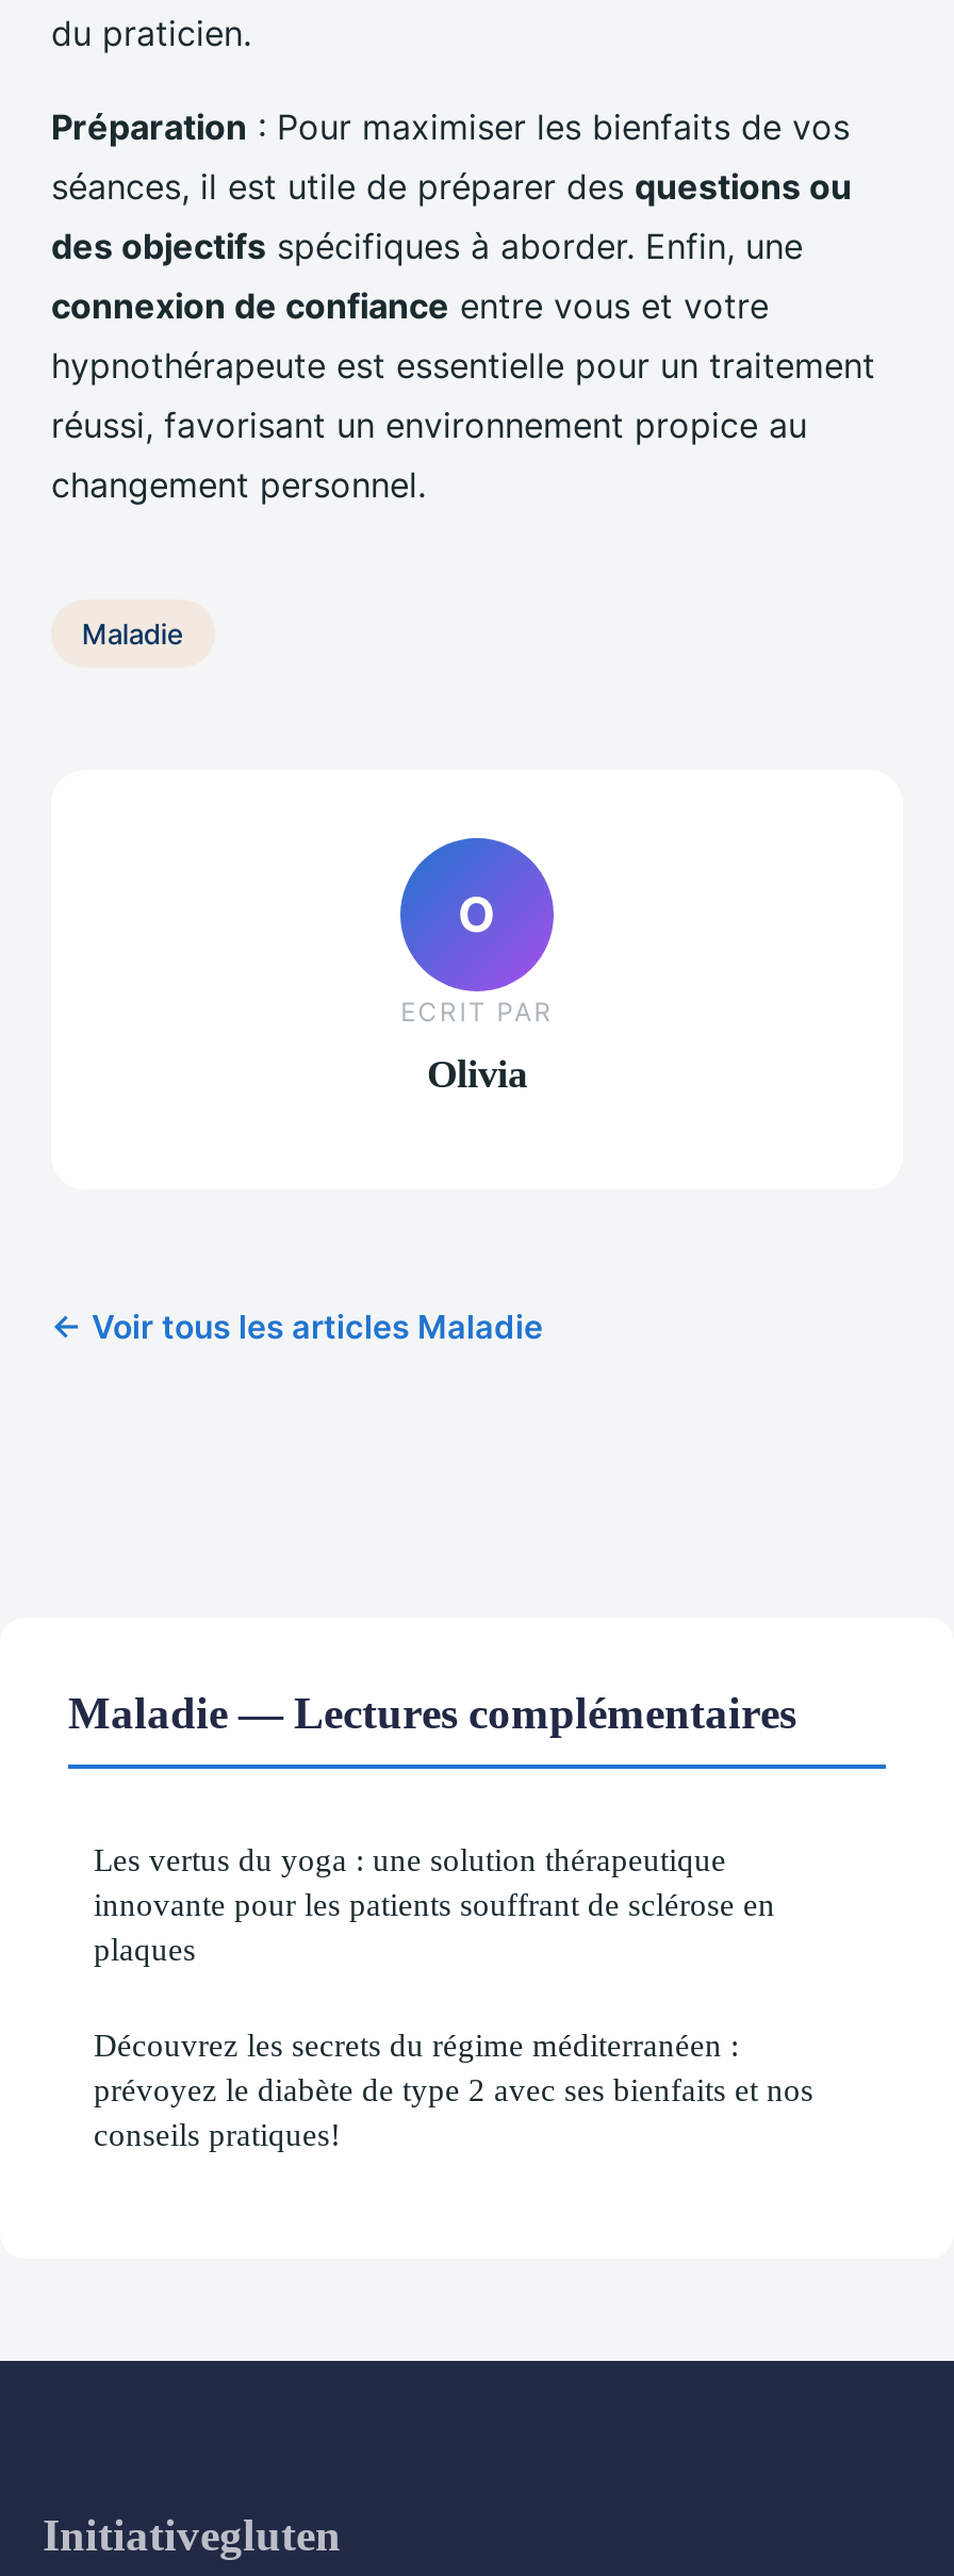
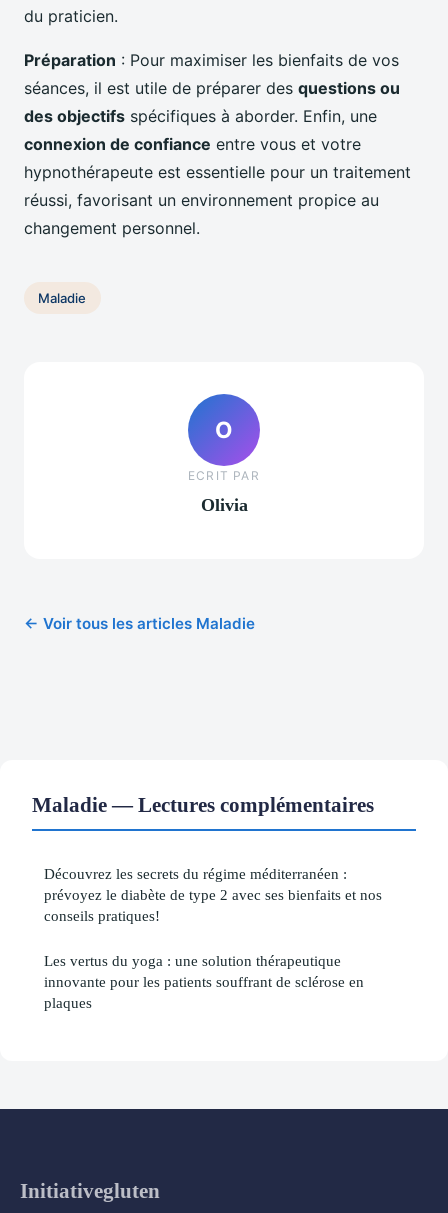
moved [94,1841,775,1967] -> [44,952,364,1011]: Les vertus du yoga : une solution thérapeutique | innovante pour les patients souffrant de sclérose en | plaques
moved [94,2027,813,2152] -> [44,865,382,924]: Découvrez les secrets du régime méditerranéen : | prévoyez le diabète de type 2 avec ses bienfaits et nos | conseils pratiques!

